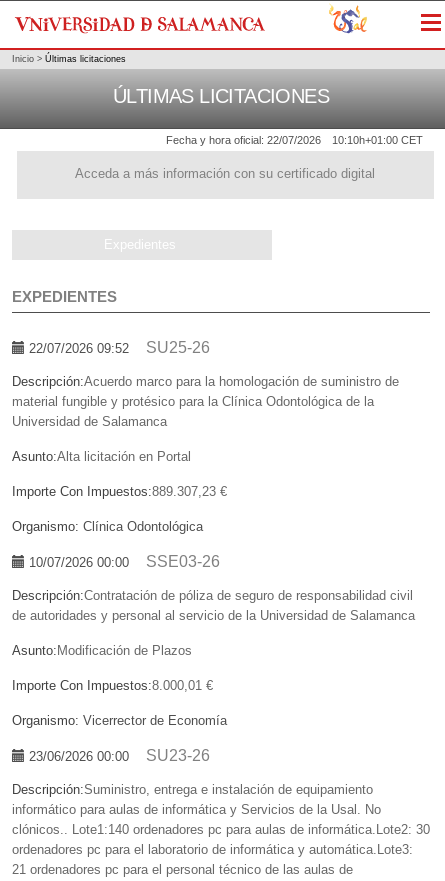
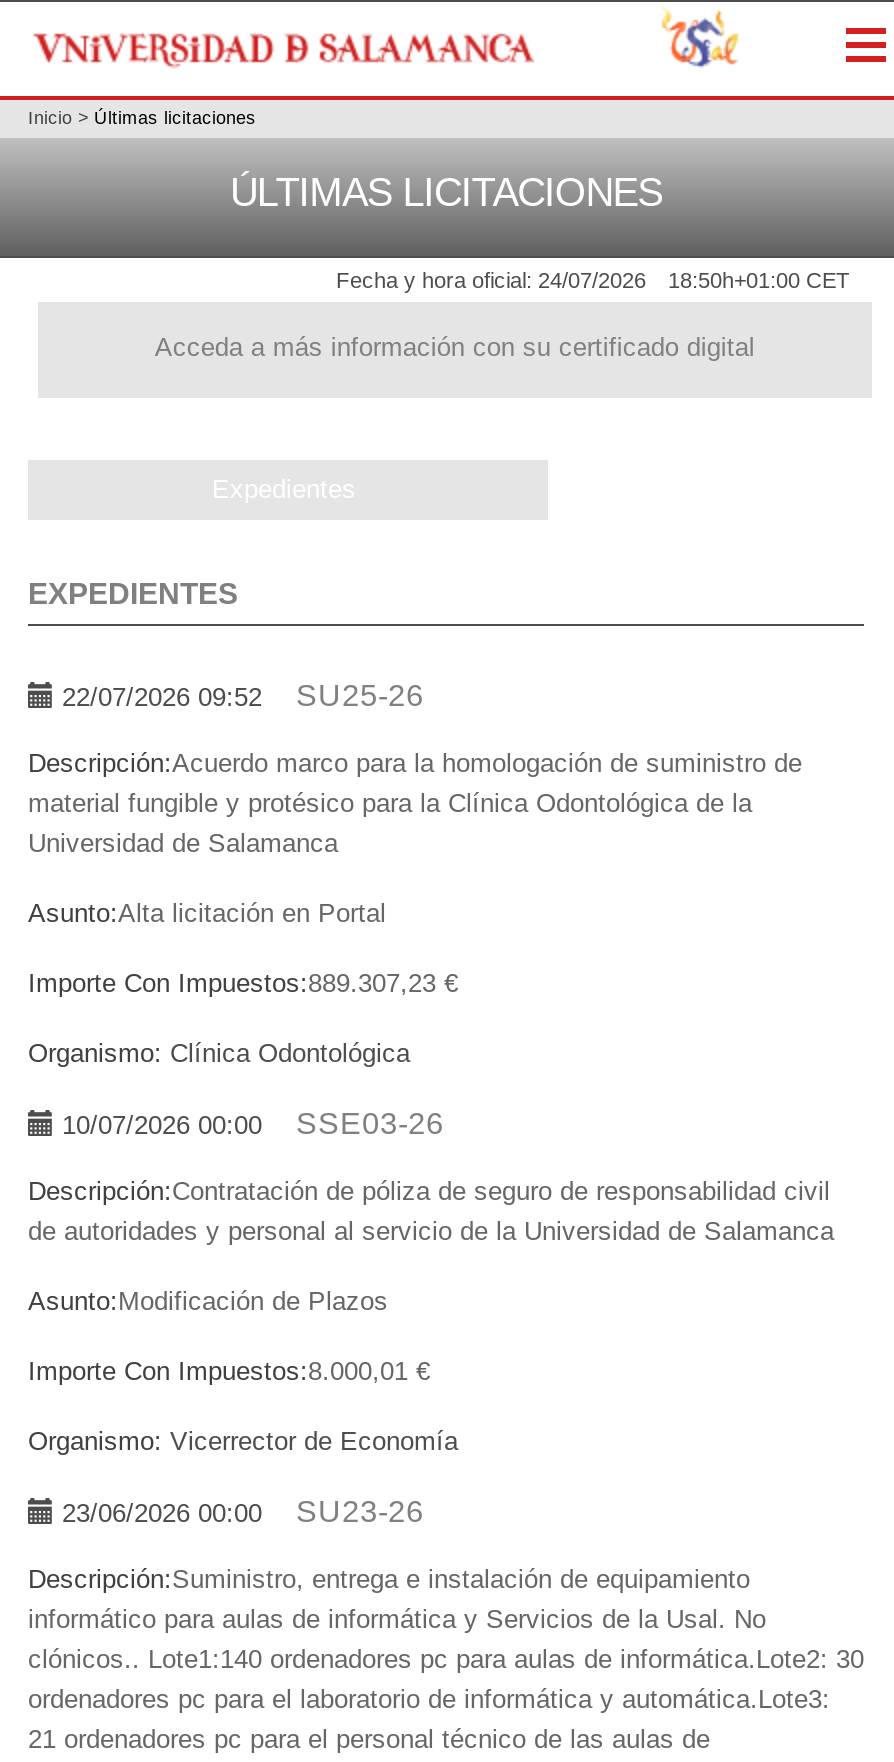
[166,134,321,146] Fecha y hora oficial: 22/07/2026 -> [336,269,646,293] Fecha y hora oficial: 24/07/2026
[332,134,423,146] 10:10h+01:00 CET -> [668,269,850,293] 18:50h+01:00 CET

